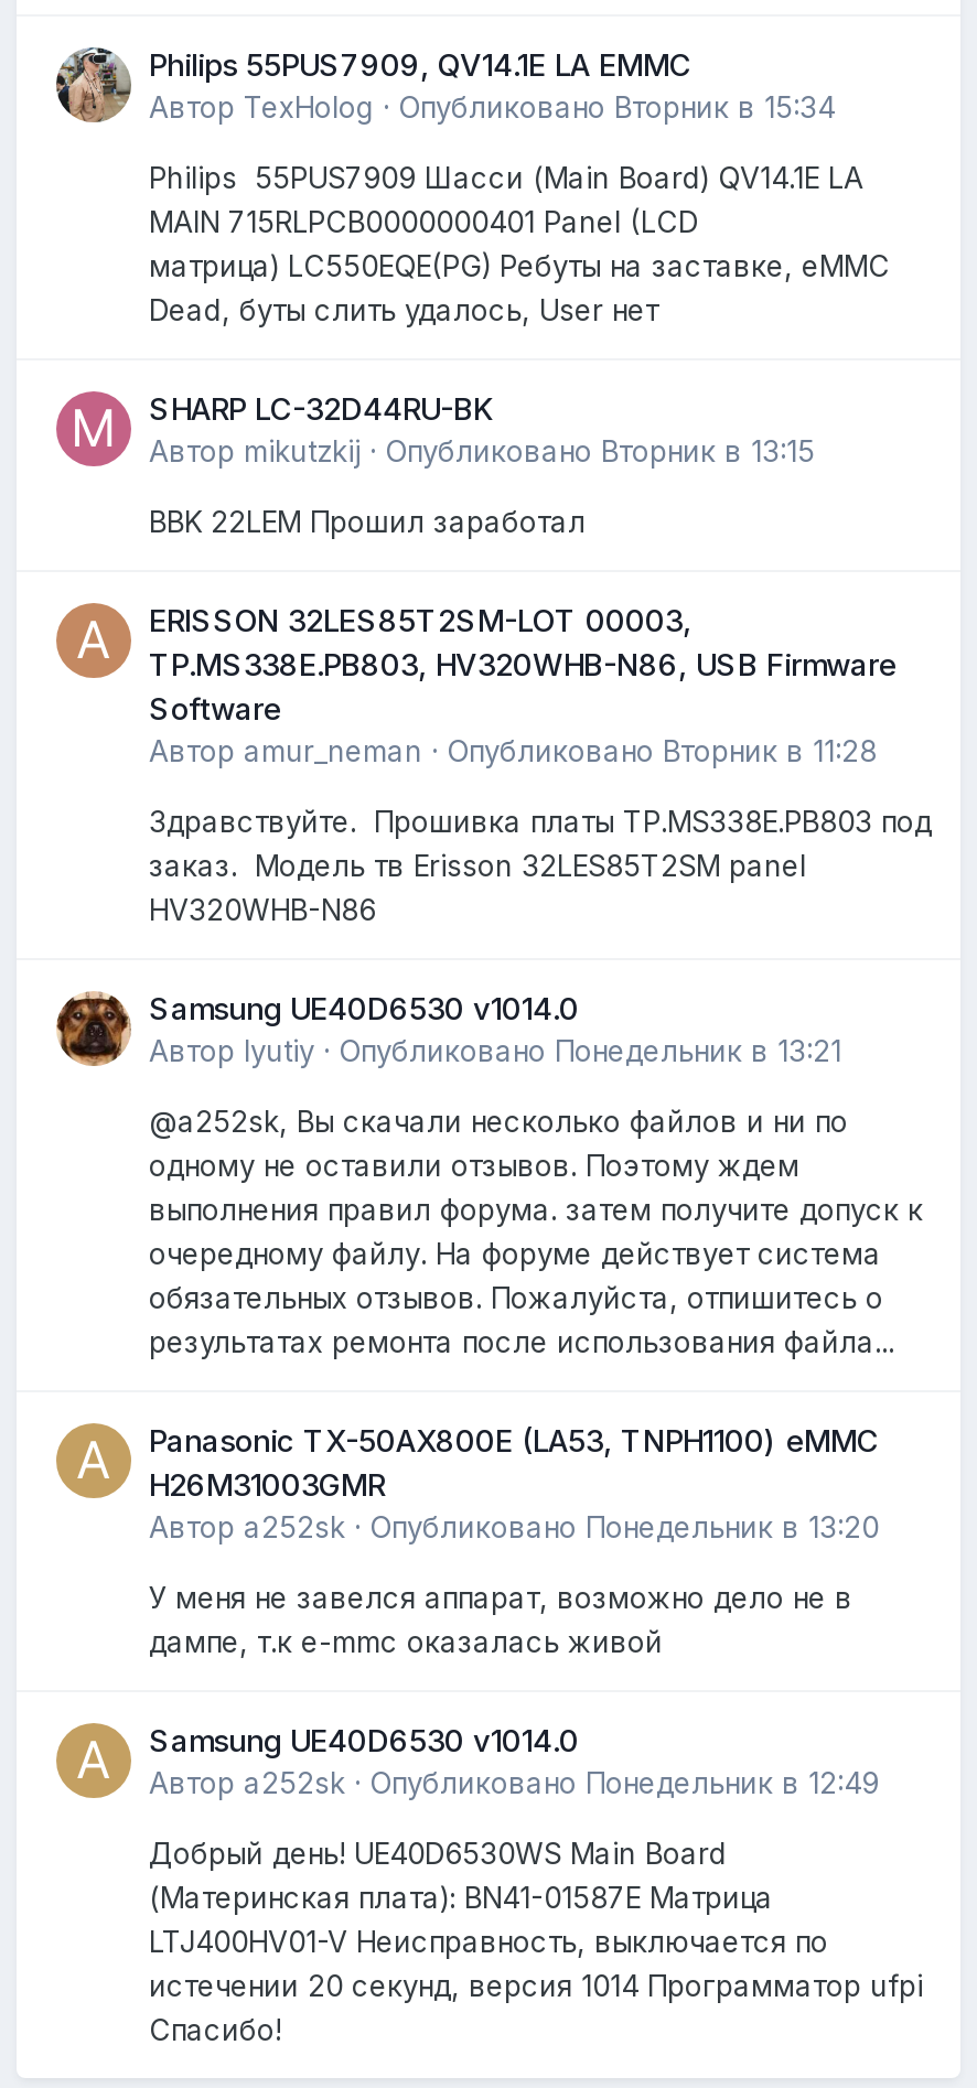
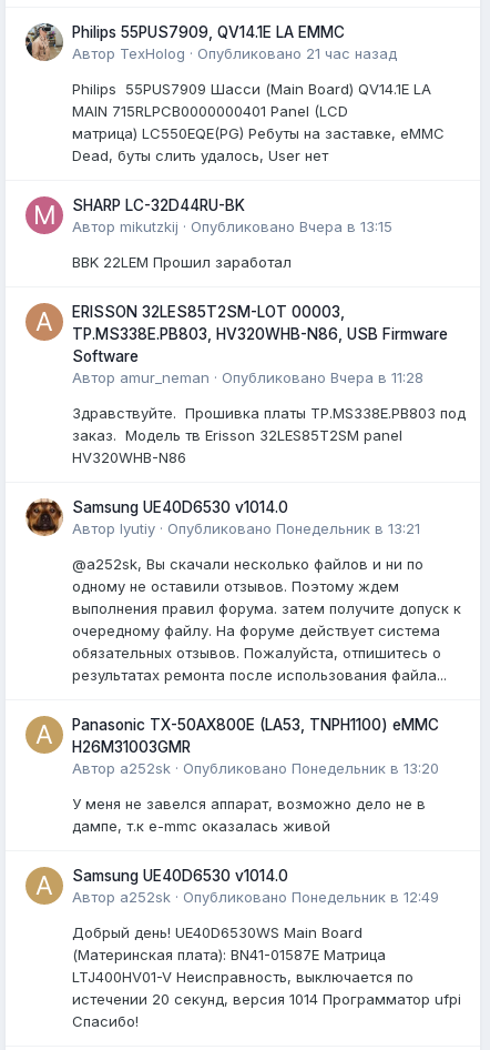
[149,89,835,124] Автор TexHolog · Опубликовано Вторник в 15:34 -> [72,44,397,62] Автор TexHolog · Опубликовано 21 час назад
[149,433,815,468] Автор mikutzkij · Опубликовано Вторник в 13:15 -> [72,217,392,235] Автор mikutzkij · Опубликовано Вчера в 13:15
[149,732,877,768] Автор amur_neman · Опубликовано Вторник в 11:28 -> [72,368,423,386] Автор amur_neman · Опубликовано Вчера в 11:28

